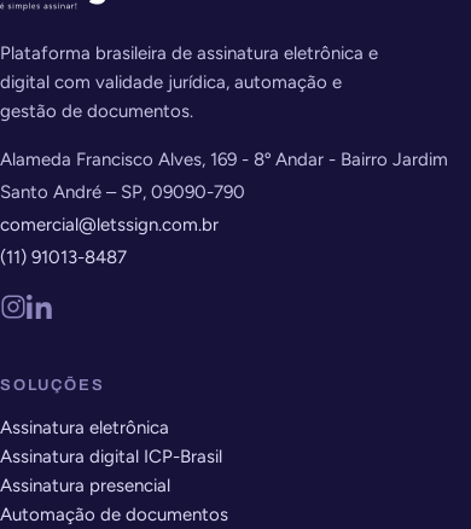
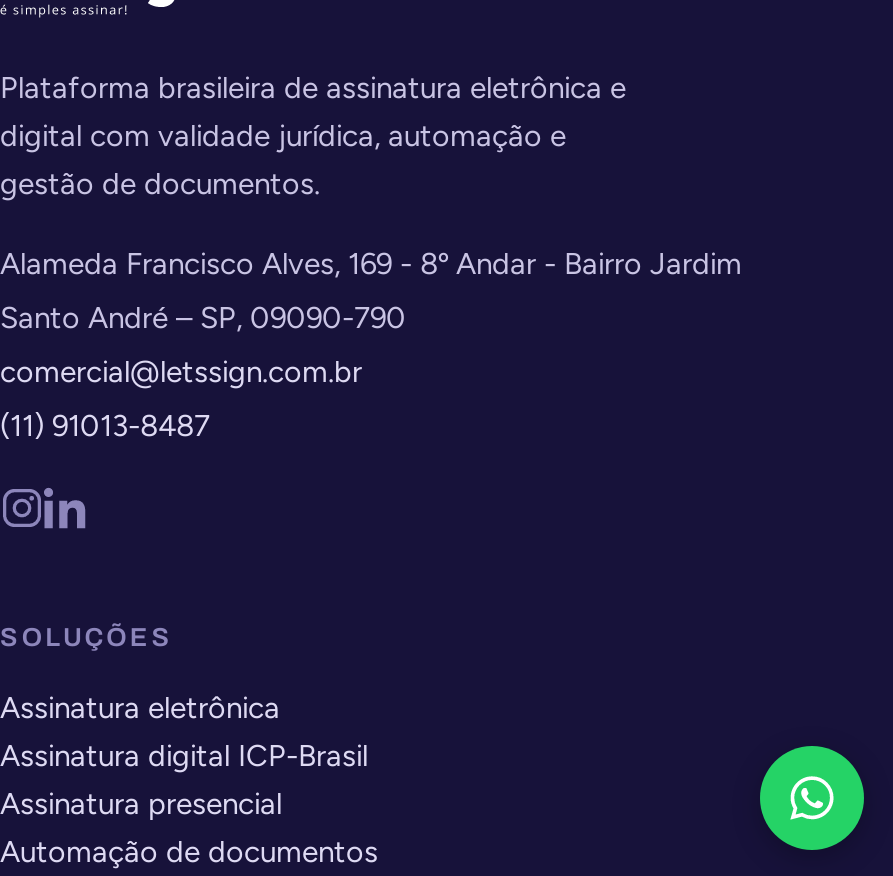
none -> [758,744,866,852] [image]

